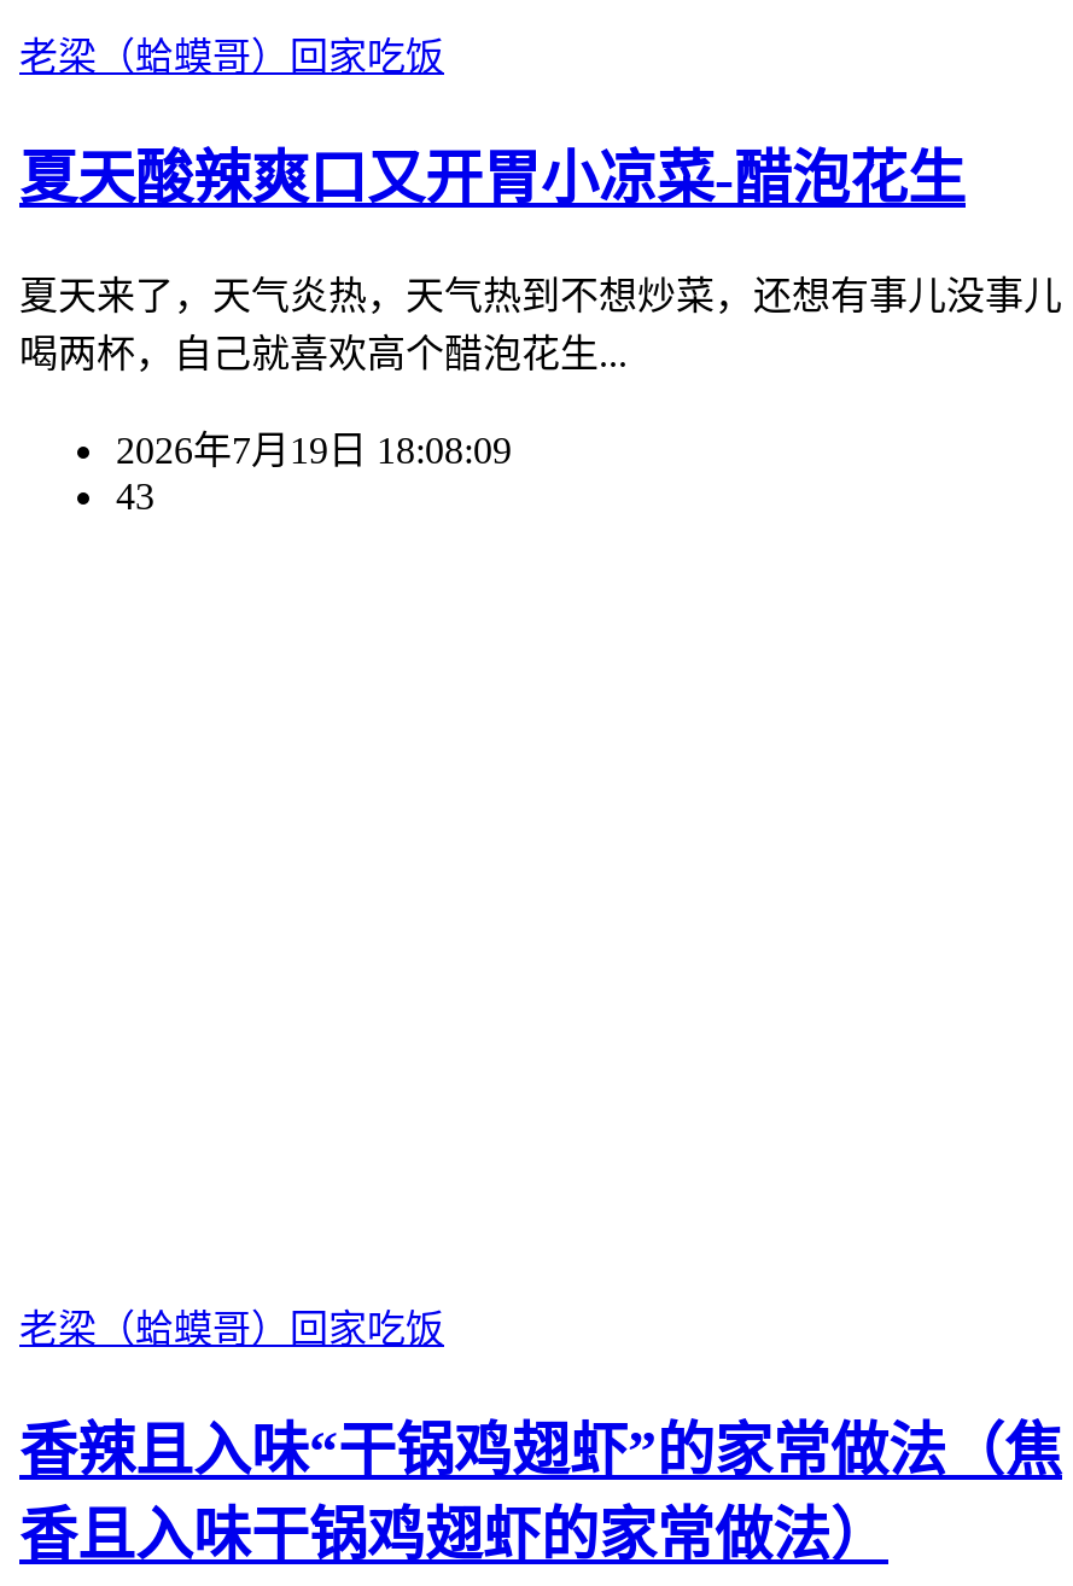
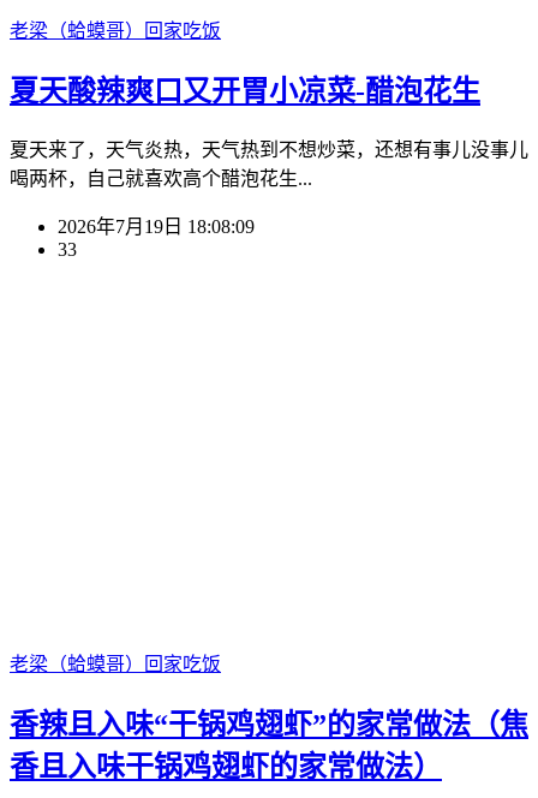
[116,475,154,516] 43 -> [58,239,77,259] 33

